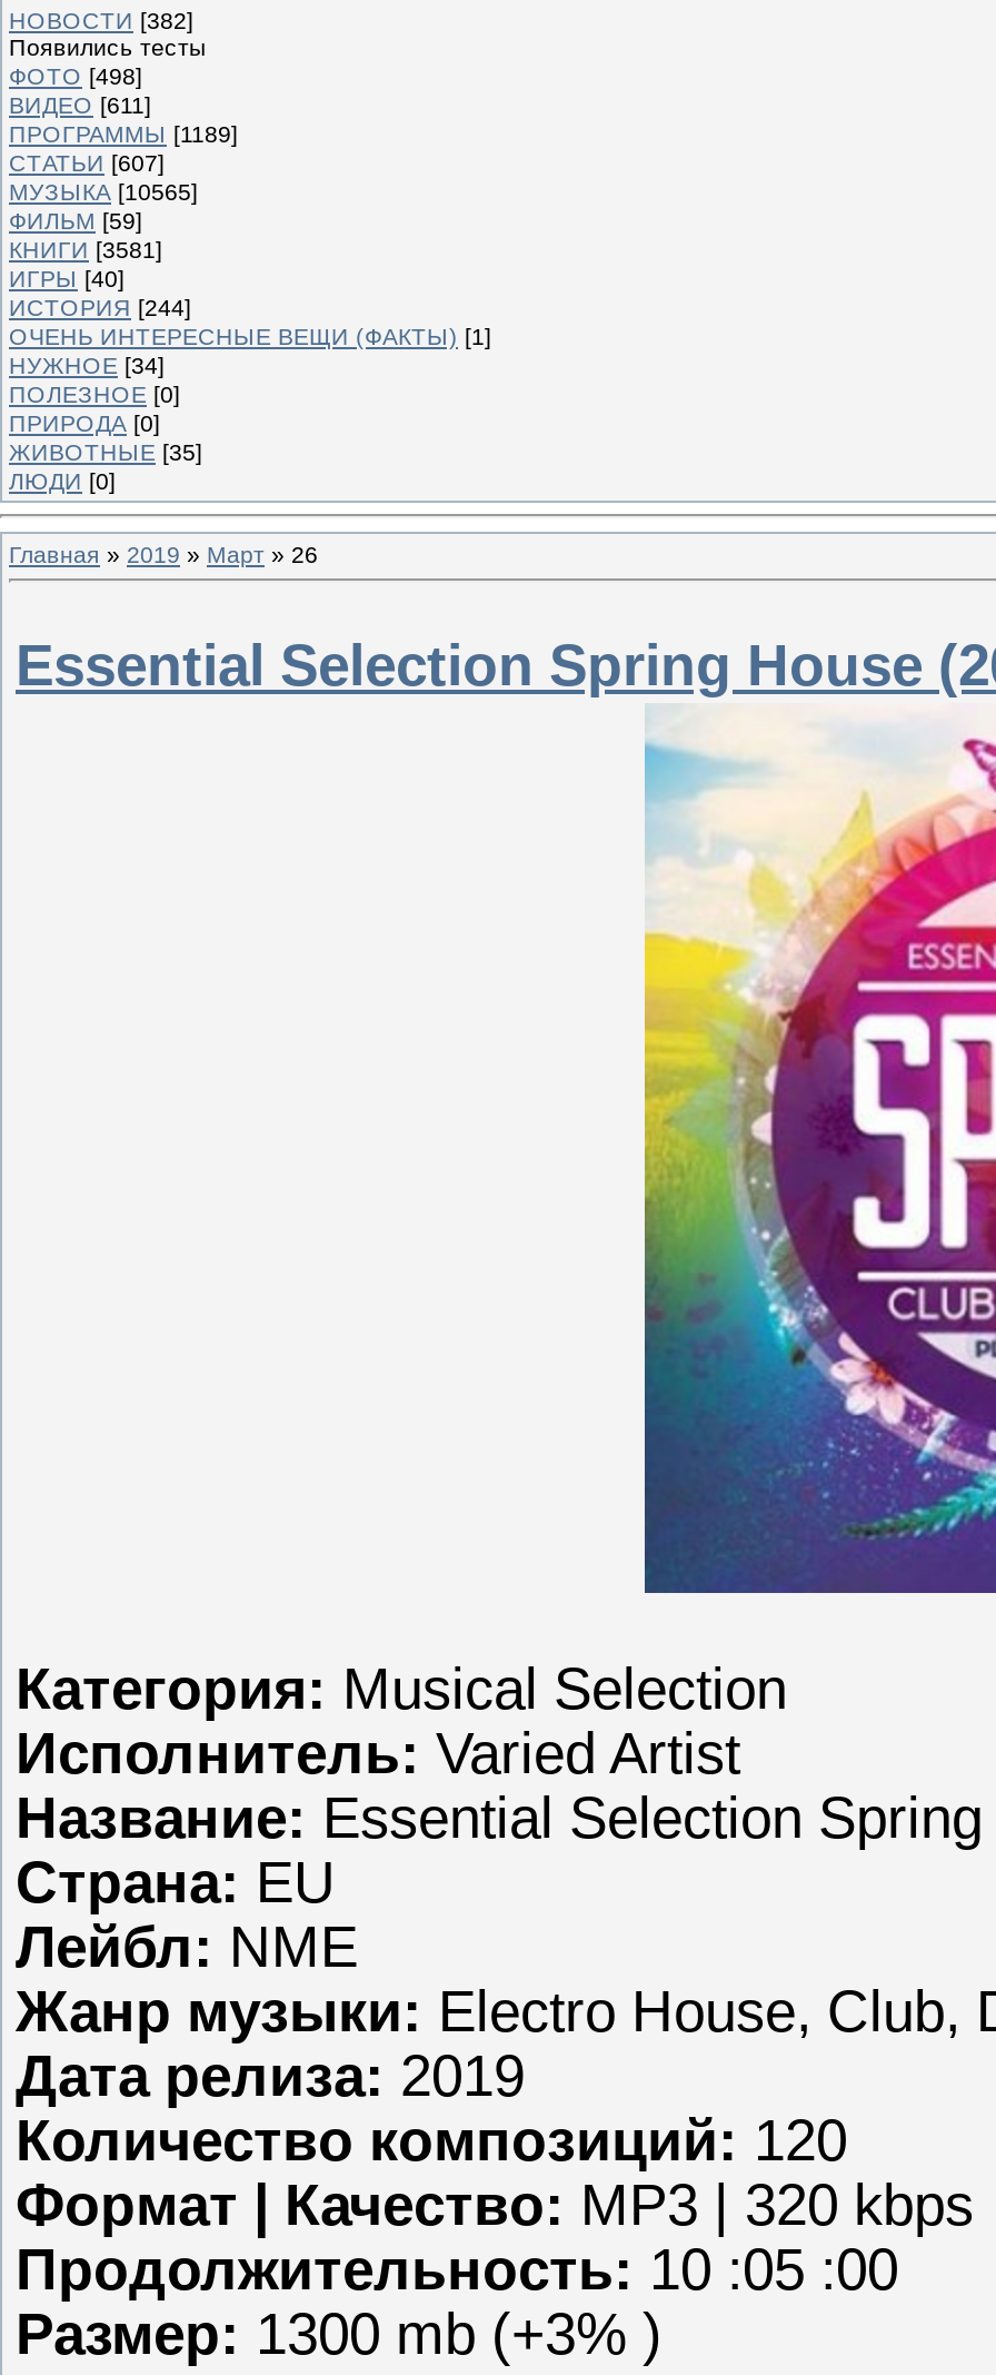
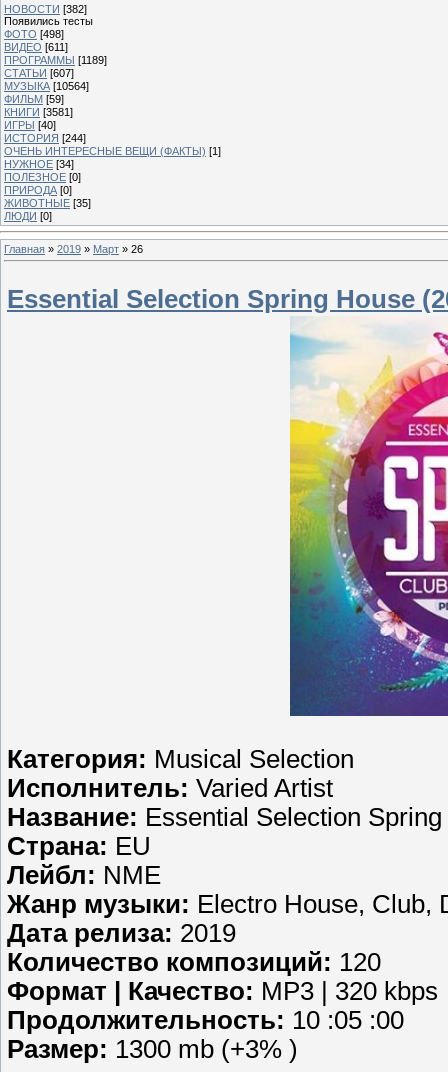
[9,178,198,205] МУЗЫКА [10565] -> [4,80,89,92] МУЗЫКА [10564]

